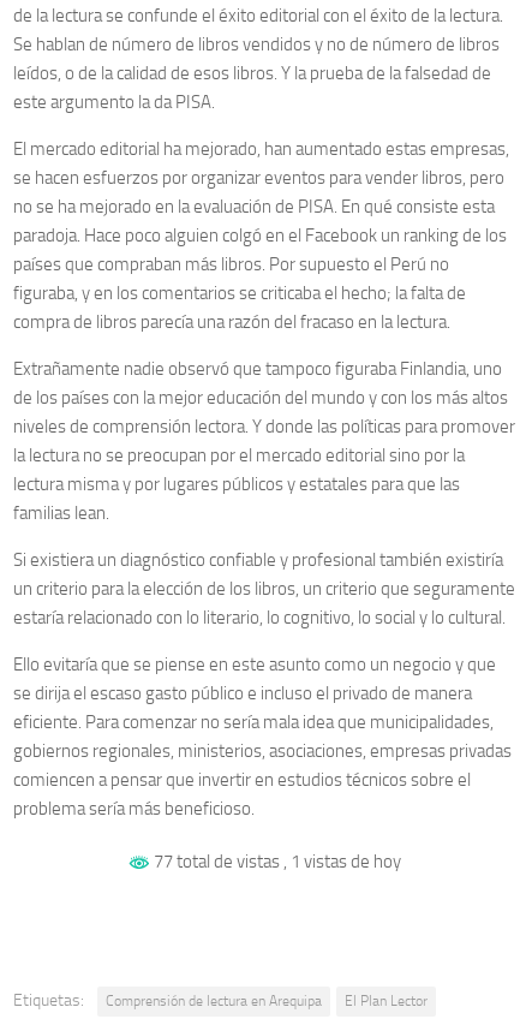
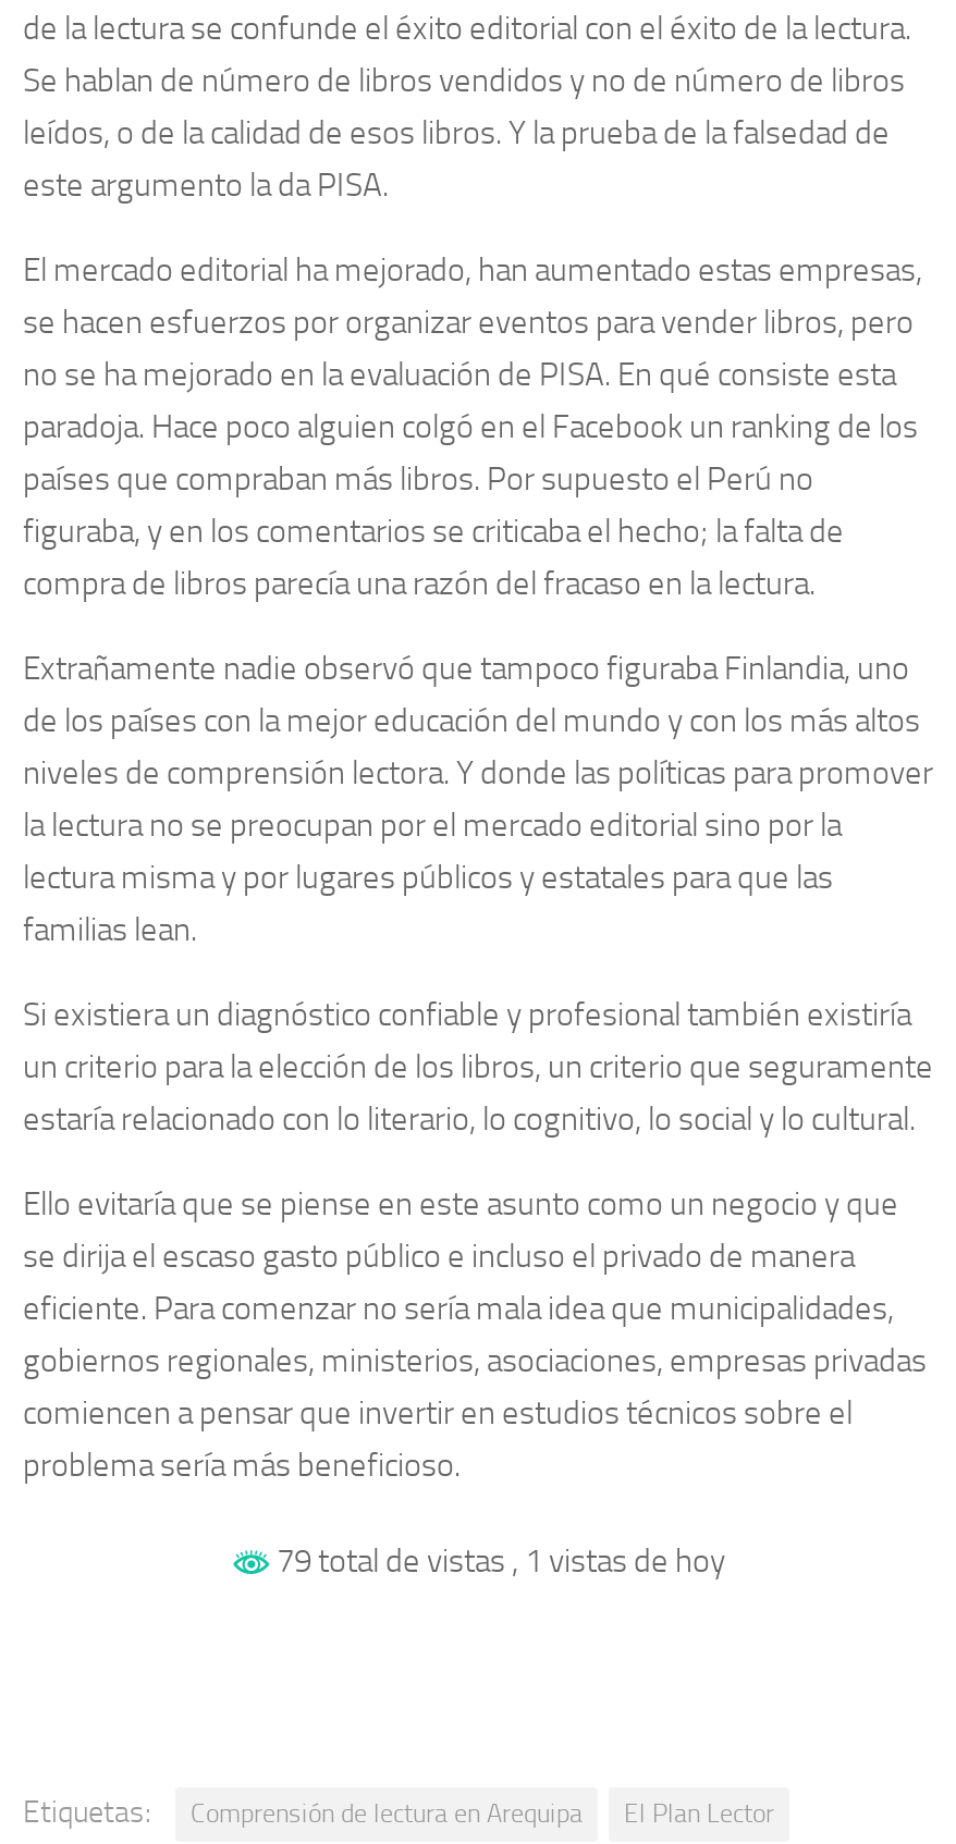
[150,851,401,872] 77 total de vistas, 1 vistas de hoy -> [270,1541,725,1580] 79 total de vistas, 1 vistas de hoy

